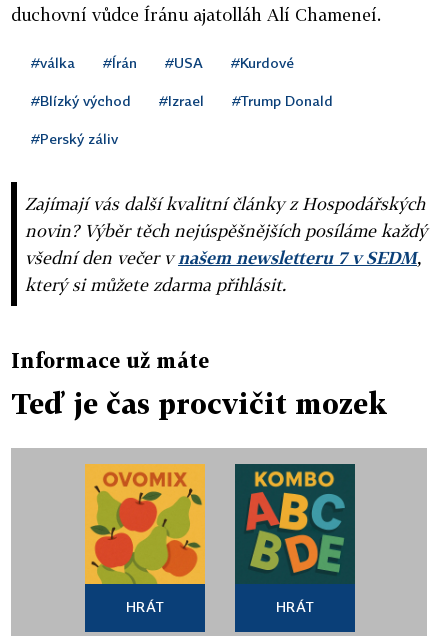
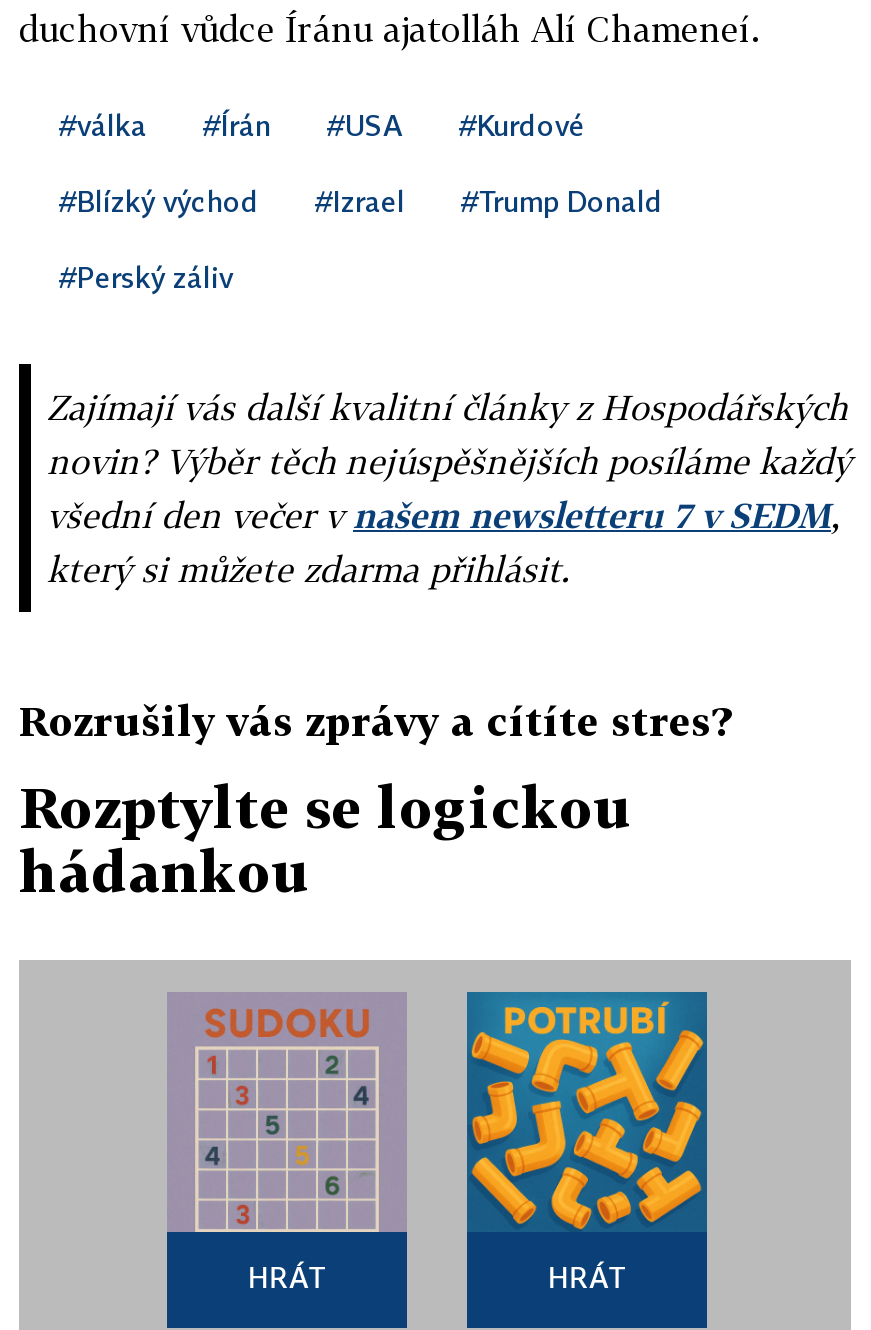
[11,348,209,372] Informace už máte -> [19,695,731,743] Rozrušily vás zprávy a cítíte stres?
[11,387,387,420] Teď je čas procvičit mozek -> [19,773,633,903] Rozptylte se logickou | hádankou
[84,463,206,585] [image] -> [167,992,407,1234] [image]
[235,464,355,584] [image] -> [467,992,707,1230] [image]

